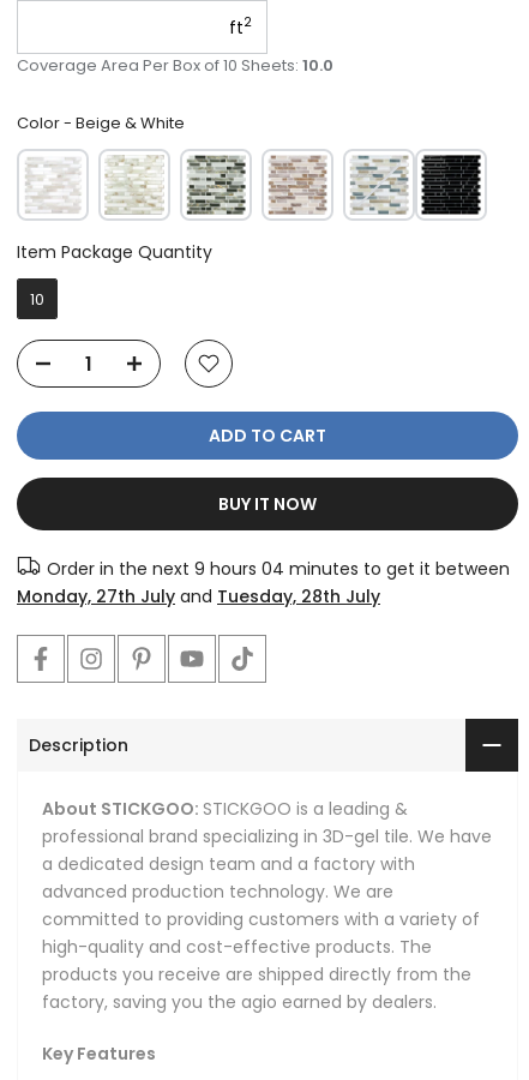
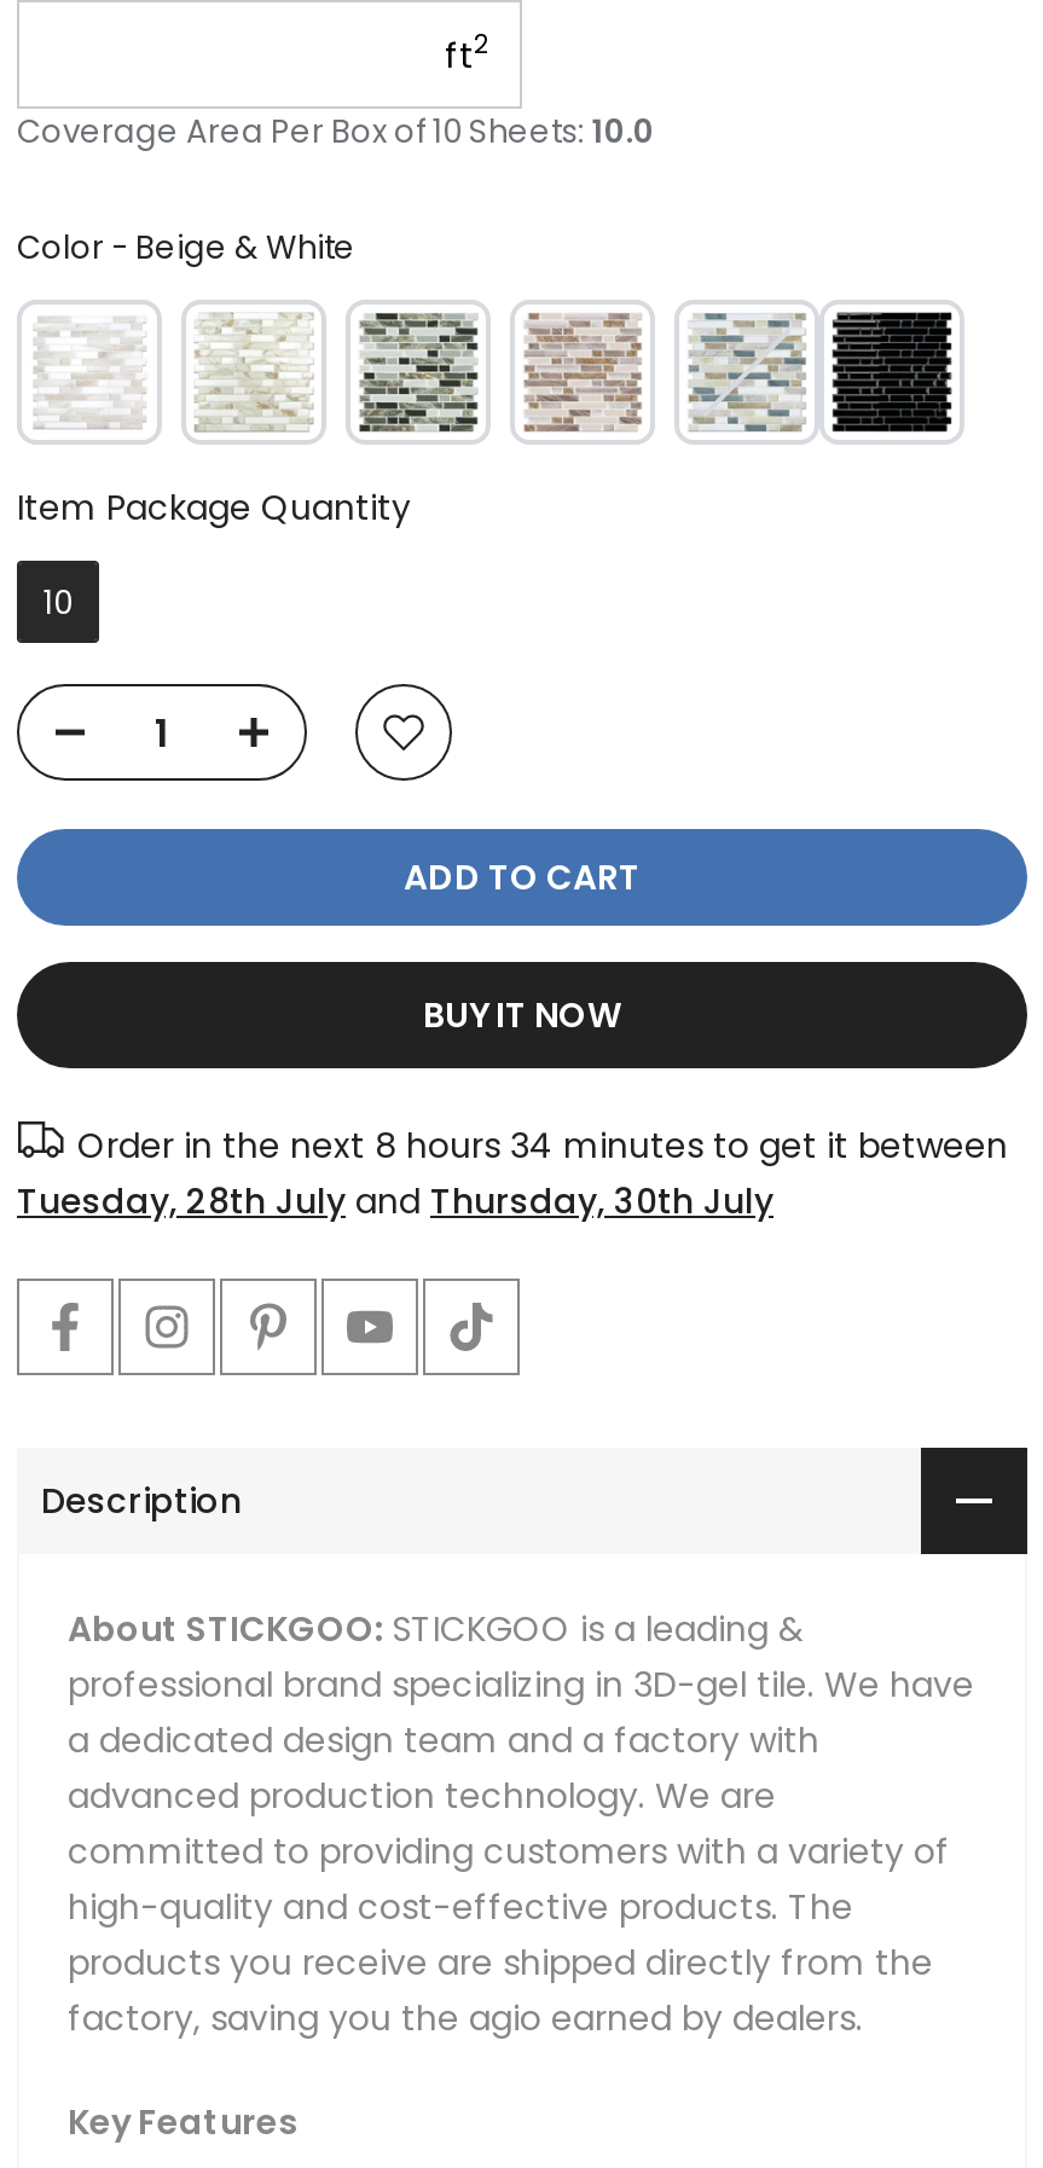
[47,557,510,581] Order in the next 9 hours 04 minutes to get it between -> [77,1122,1008,1171] Order in the next 8 hours 34 minutes to get it between
[17,585,380,609] Monday, 27th July and Tuesday, 28th July -> [17,1178,773,1226] Tuesday, 28th July and Thursday, 30th July

